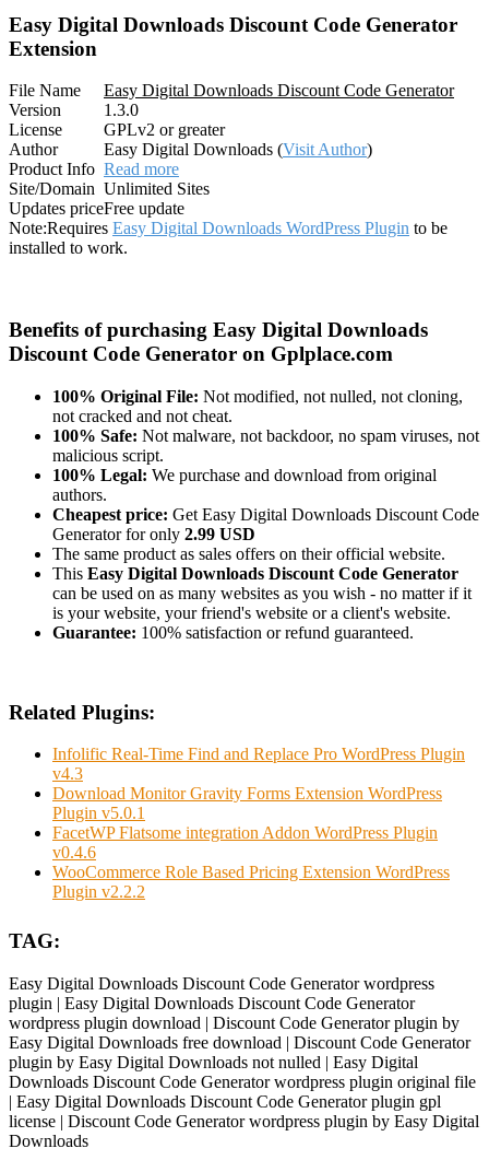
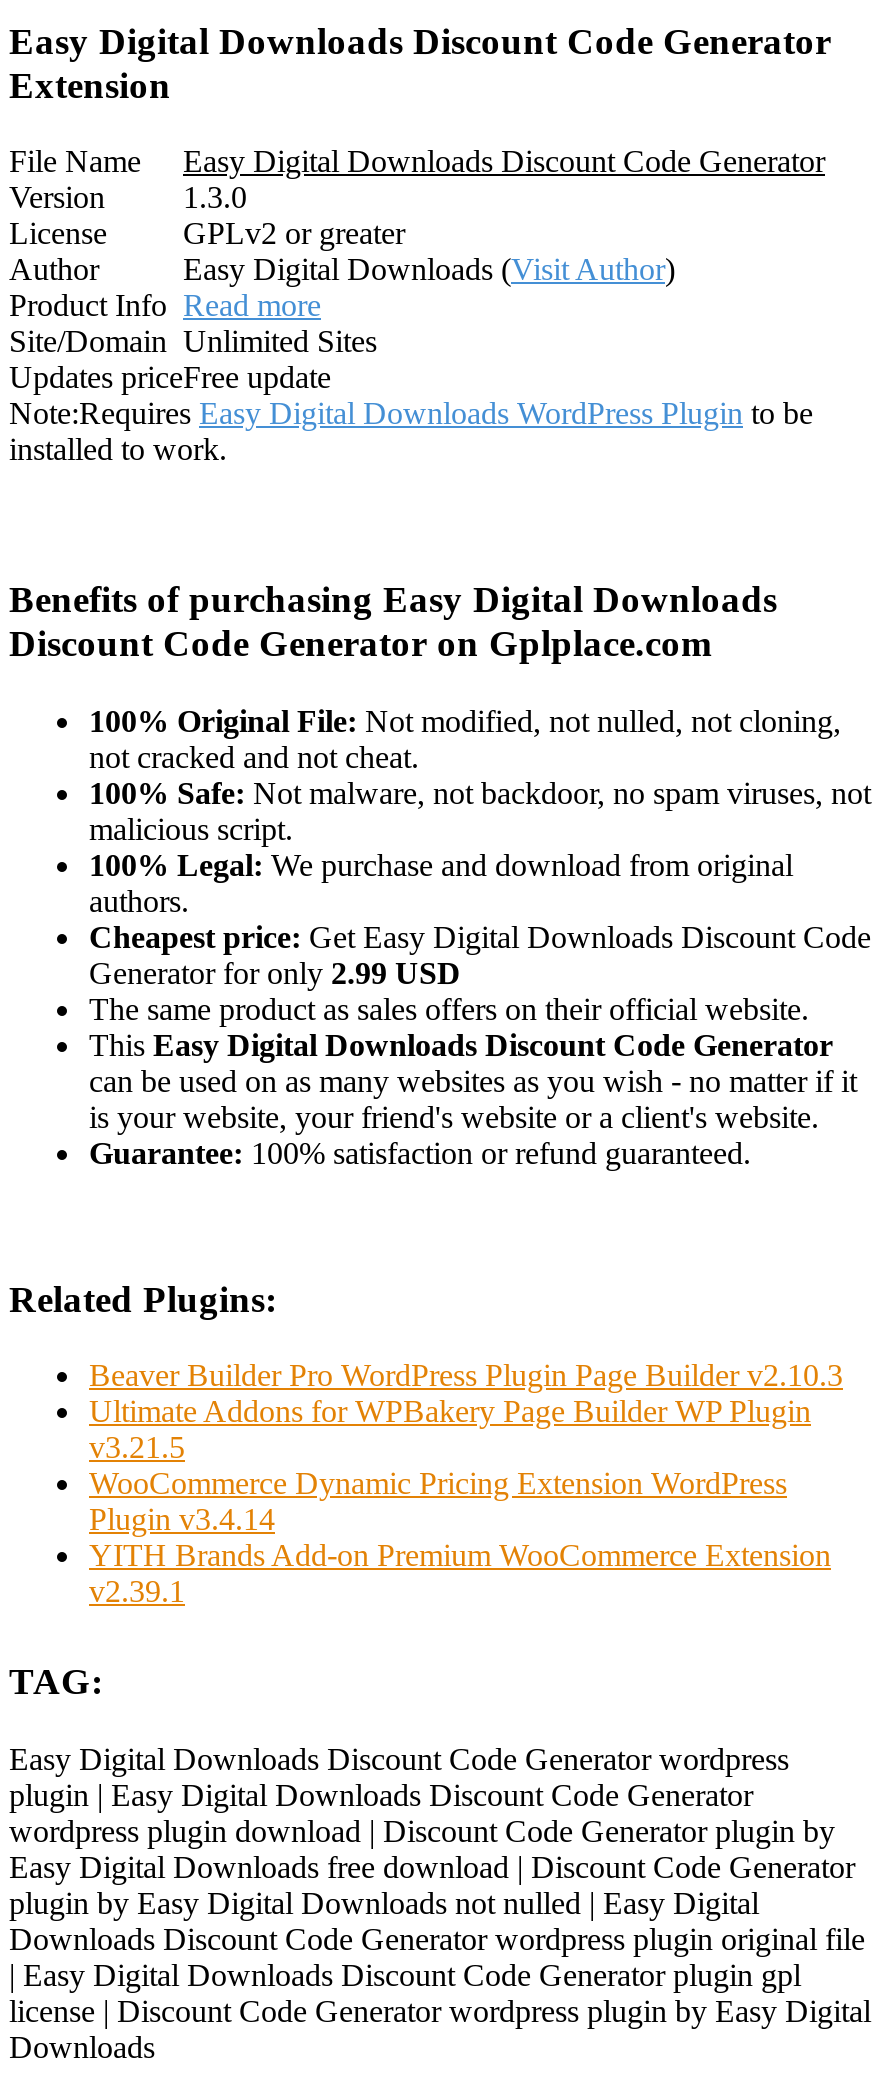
[52,745,465,901] Infolific Real-Time Find and Replace Pro WordPress Plugin | v4.3 | Download Monitor Gravity Forms Extension WordPress | Plugin v5.0.1 | FacetWP Flatsome integration Addon WordPress Plugin | v0.4.6 | WooCommerce Role Based Pricing Extension WordPress | Plugin v2.2.2 -> [89,1359,843,1609] Beaver Builder Pro WordPress Plugin Page Builder v2.10.3 | Ultimate Addons for WPBakery Page Builder WP Plugin | v3.21.5 | WooCommerce Dynamic Pricing Extension WordPress | Plugin v3.4.14 | YITH Brands Add-on Premium WooCommerce Extension | v2.39.1

